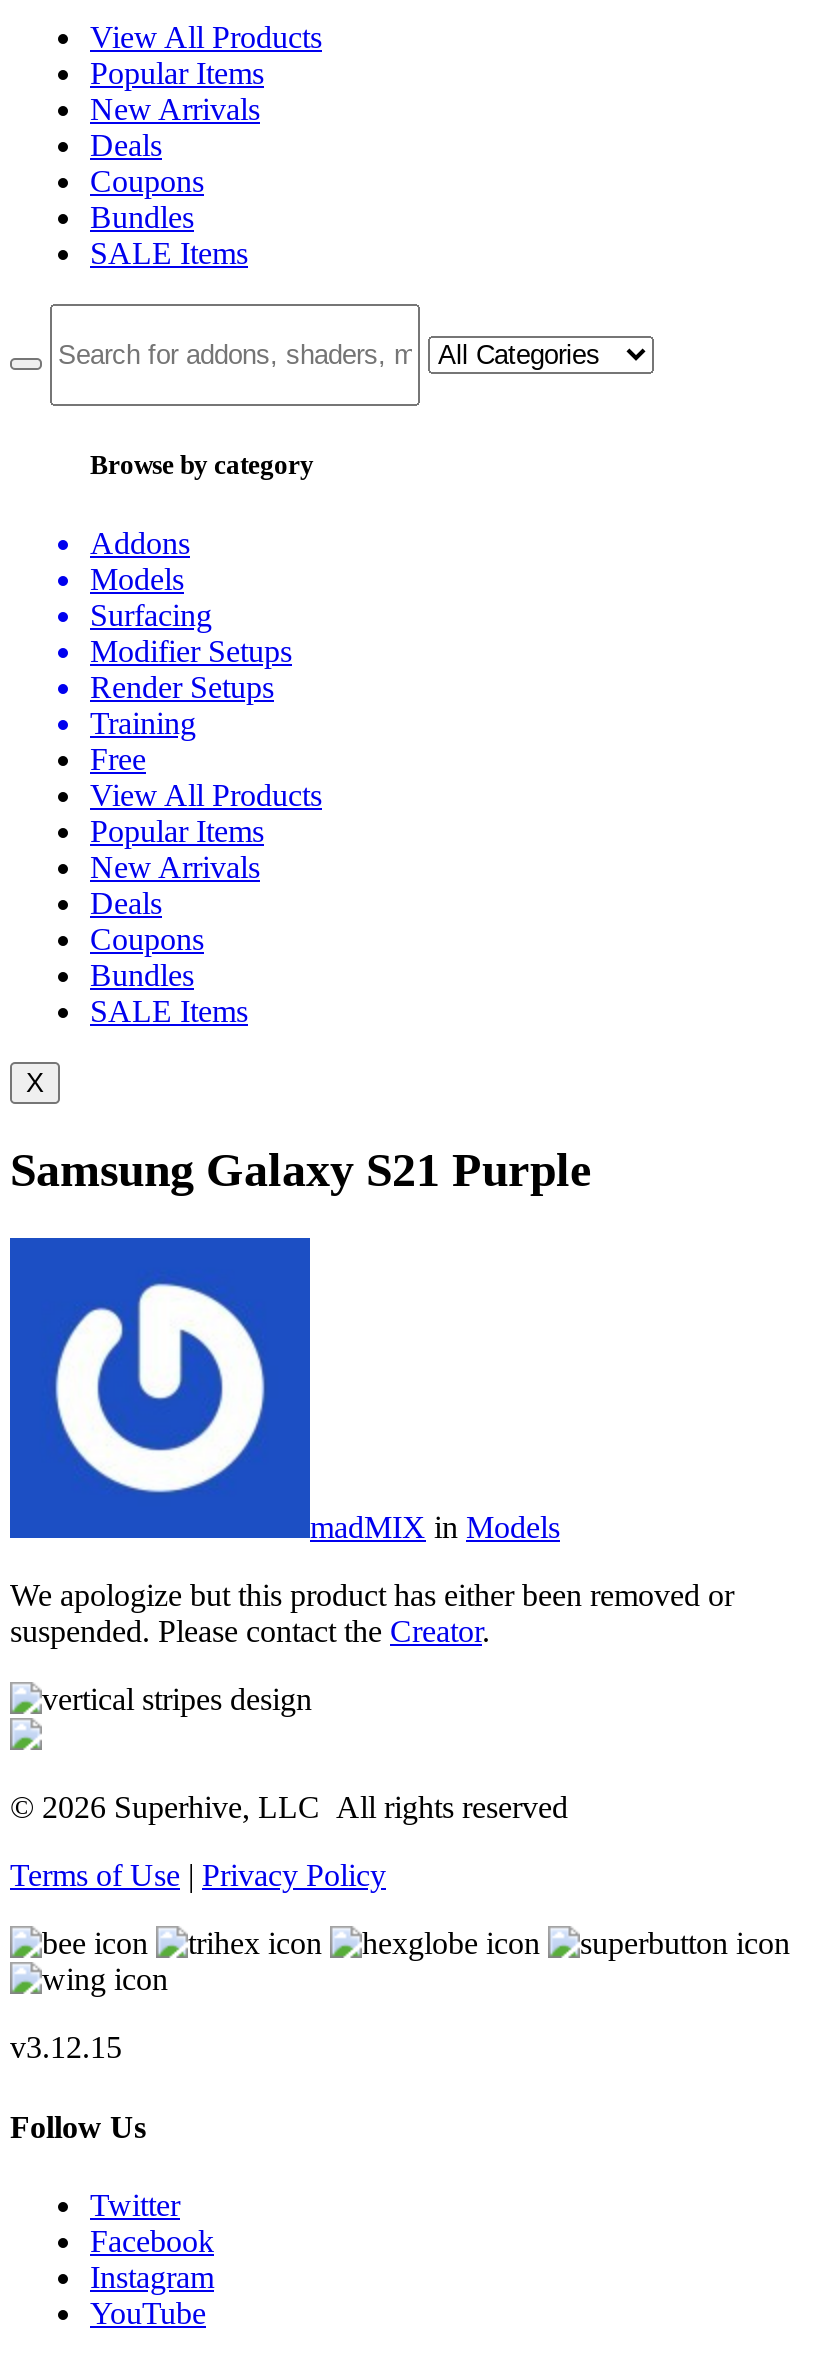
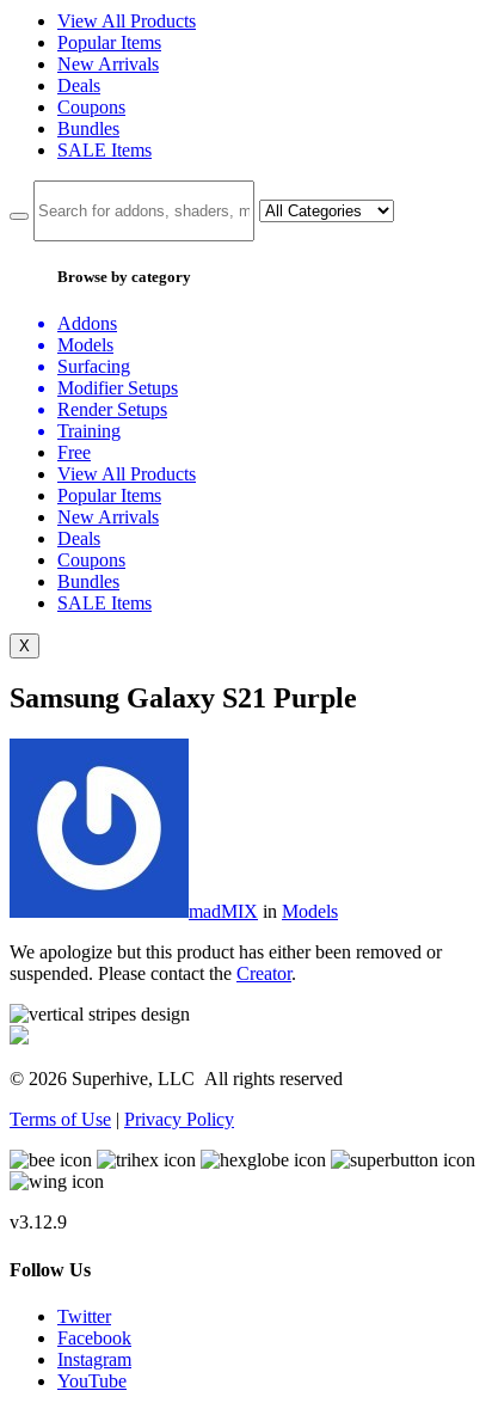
[10,2031,122,2065] v3.12.15 -> [10,1212,67,1232] v3.12.9

